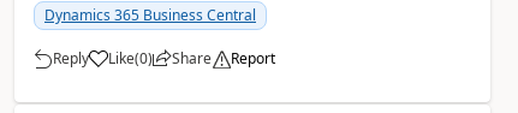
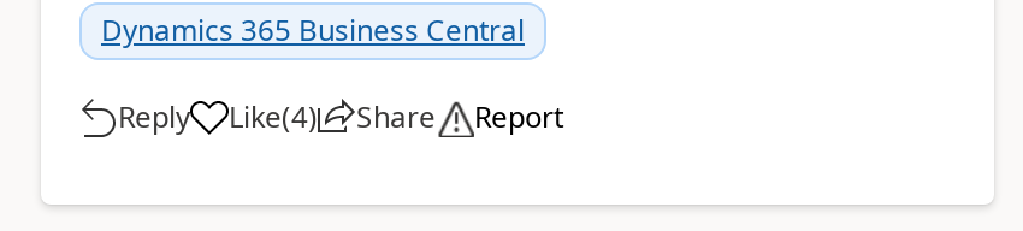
[135,48,153,69] (0) -> [282,96,318,137] (4)

